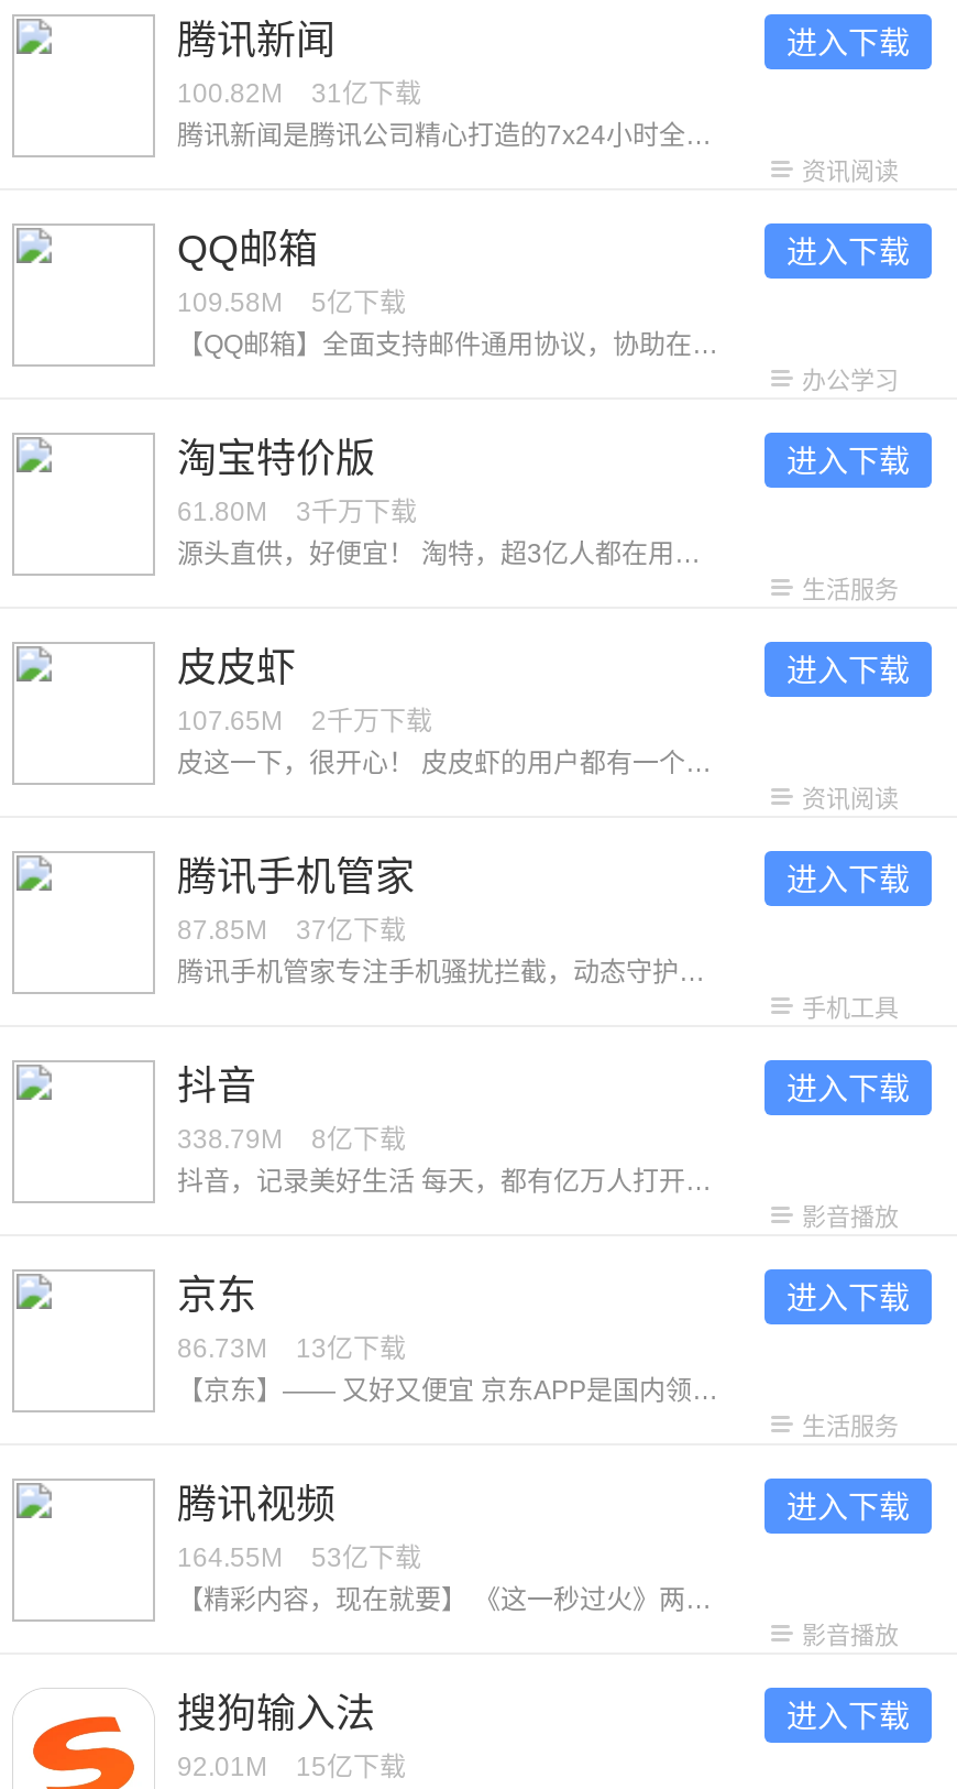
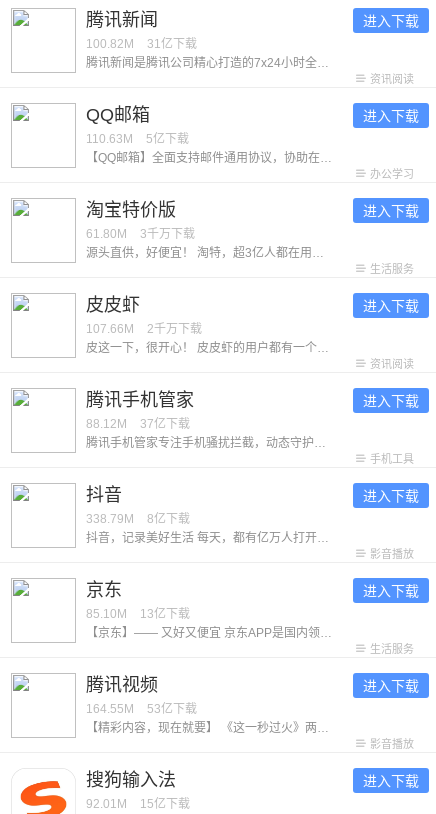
[177,287,406,318] 109.58M 5亿下载 -> [86,132,189,146] 110.63M 5亿下载
[177,706,432,737] 107.65M 2千万下载 -> [86,322,202,336] 107.66M 2千万下载
[177,915,406,946] 87.85M 37亿下载 -> [86,417,190,431] 88.12M 37亿下载
[177,1333,406,1364] 86.73M 13亿下载 -> [86,607,190,621] 85.10M 13亿下载

